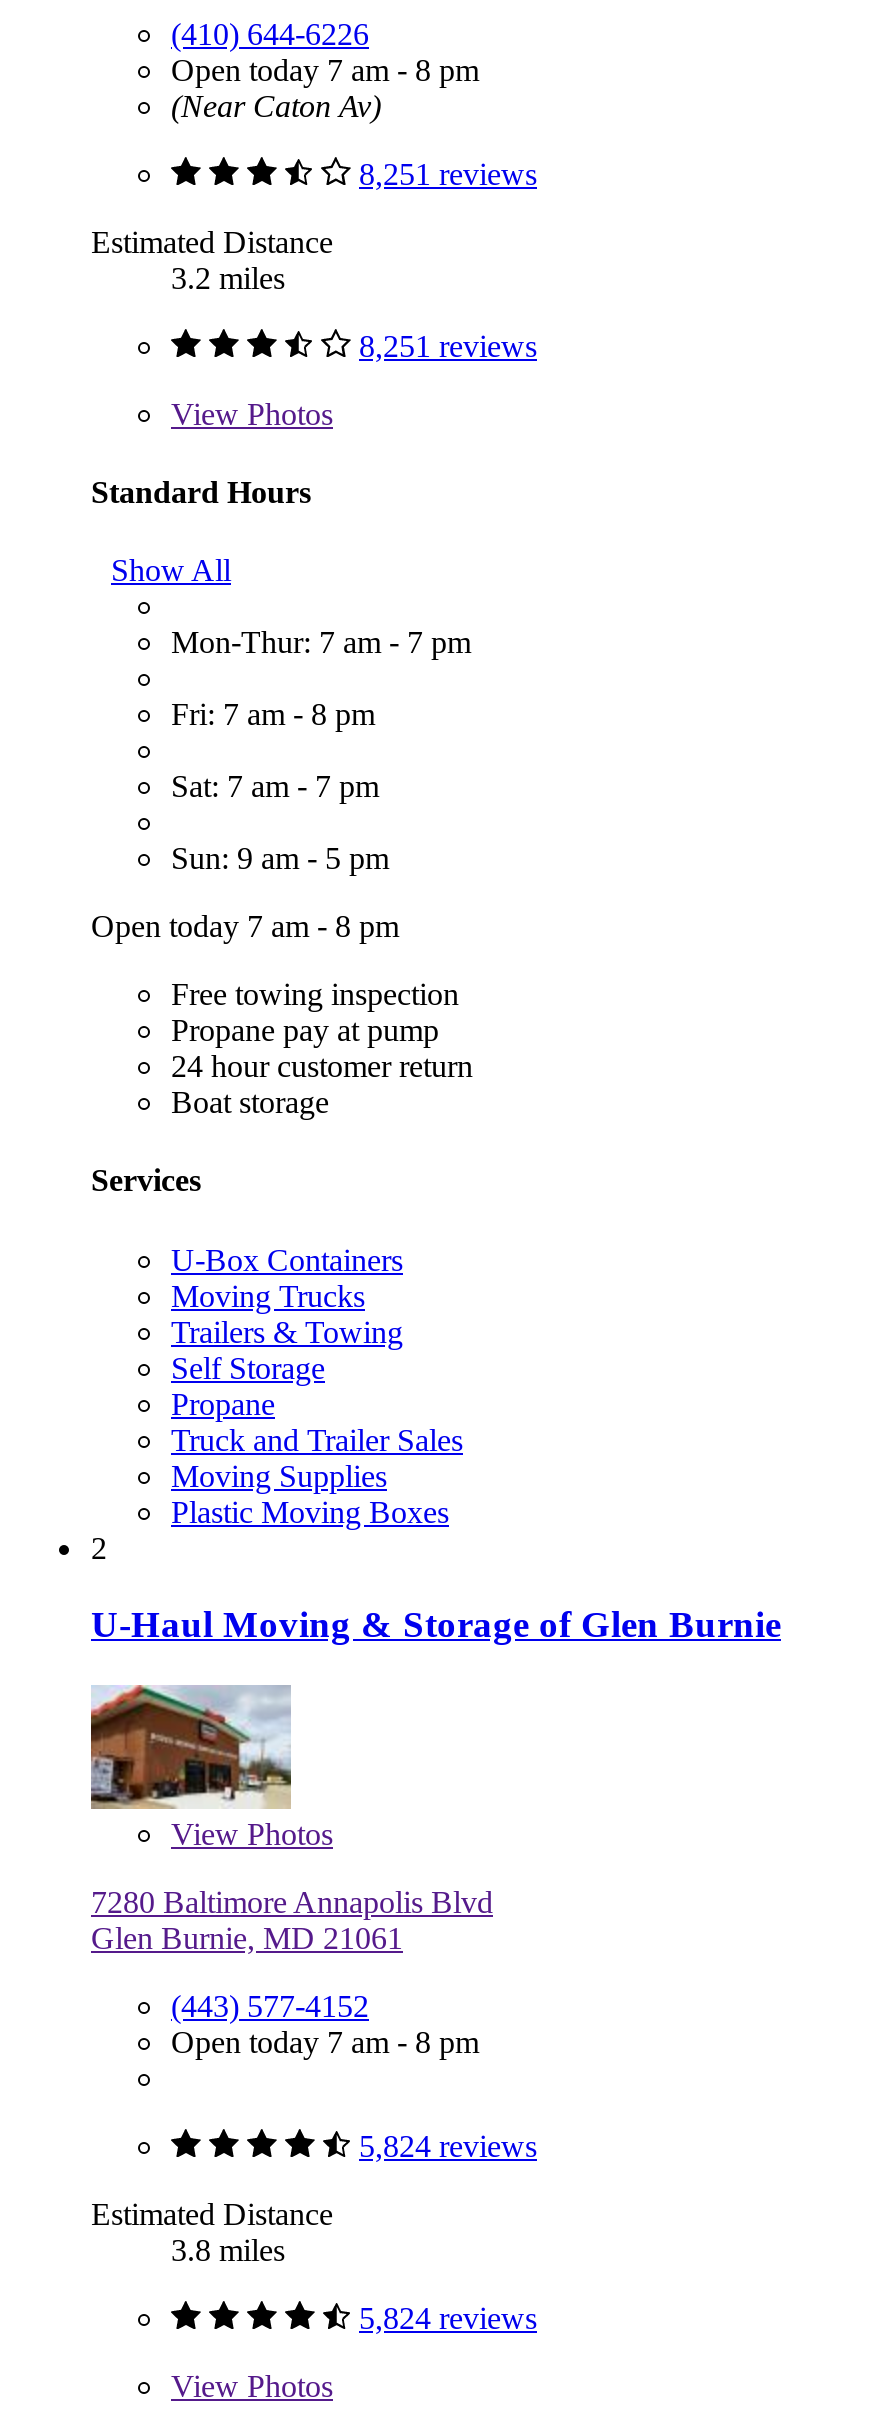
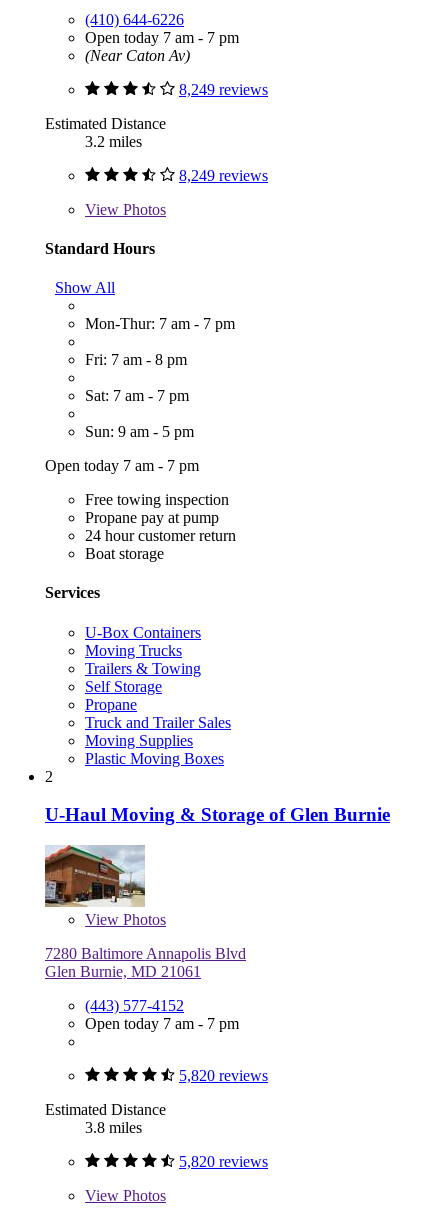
[171,52,479,86] Open today 7 am - 8 pm -> [85,28,239,45] Open today 7 am - 7 pm
[359,156,537,190] 8,251 reviews -> [179,80,268,97] 8,249 reviews
[359,328,537,362] 8,251 reviews -> [179,166,268,183] 8,249 reviews
[91,909,399,943] Open today 7 am - 8 pm -> [45,457,199,474] Open today 7 am - 7 pm
[171,2025,479,2059] Open today 7 am - 8 pm -> [85,1015,239,1032] Open today 7 am - 7 pm
[359,2129,537,2163] 5,824 reviews -> [179,1067,268,1084] 5,820 reviews
[359,2301,537,2335] 5,824 reviews -> [179,1153,268,1170] 5,820 reviews

